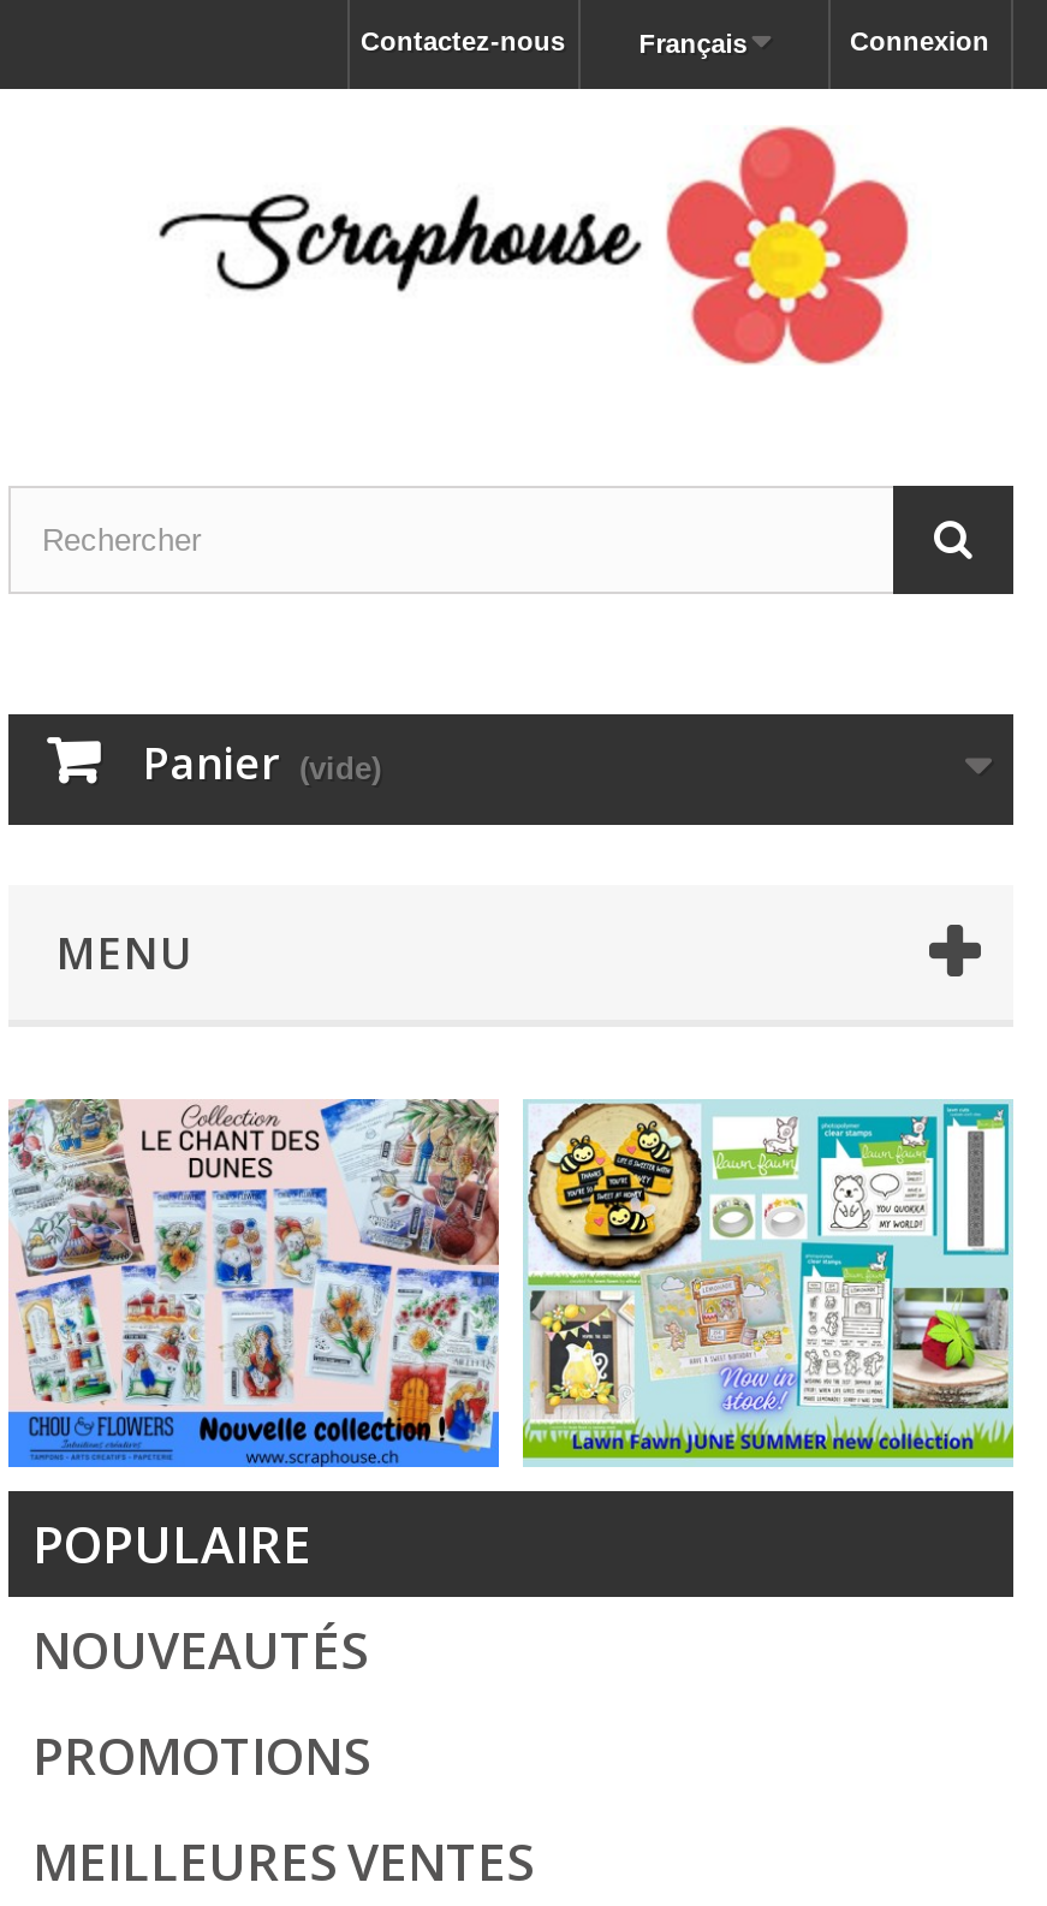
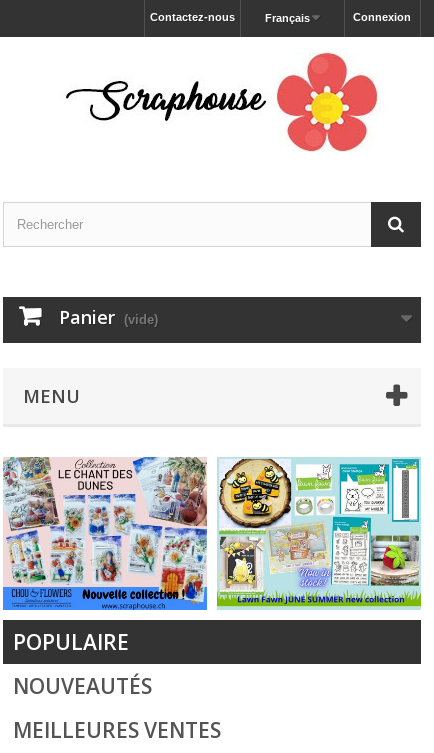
[32,1722,369,1789] PROMOTIONS -> none

